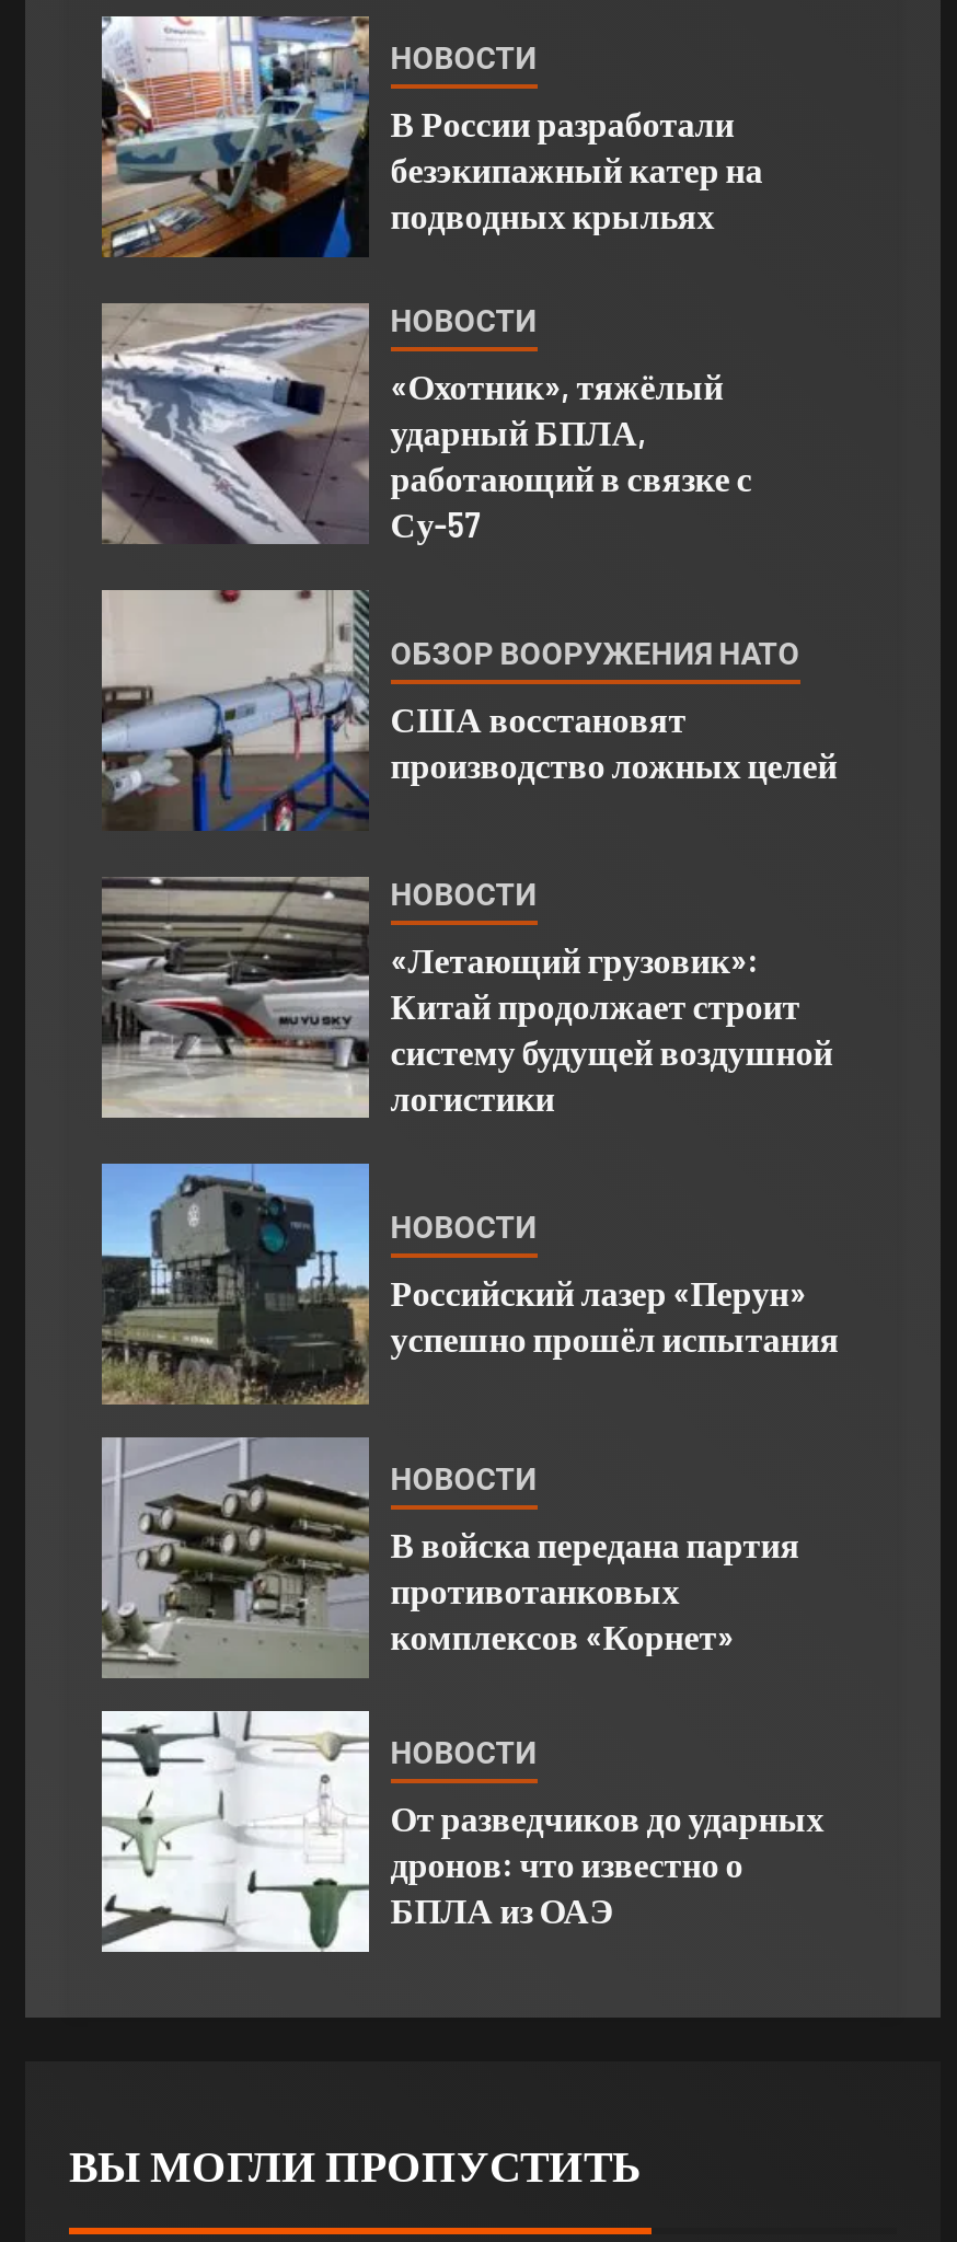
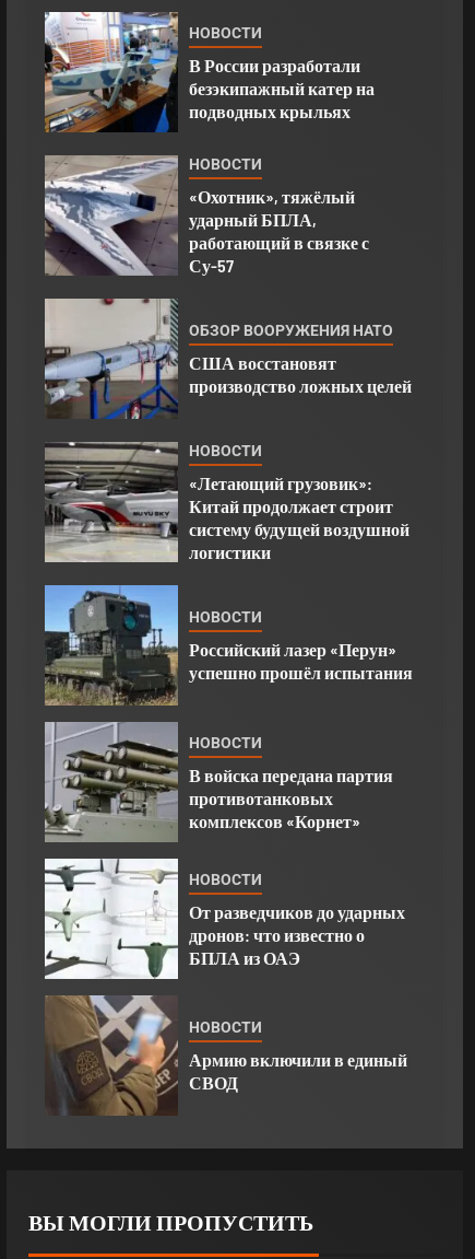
none -> [45,995,407,1116] [image] | НОВОСТИ | Армию включили в единый | СВОД

